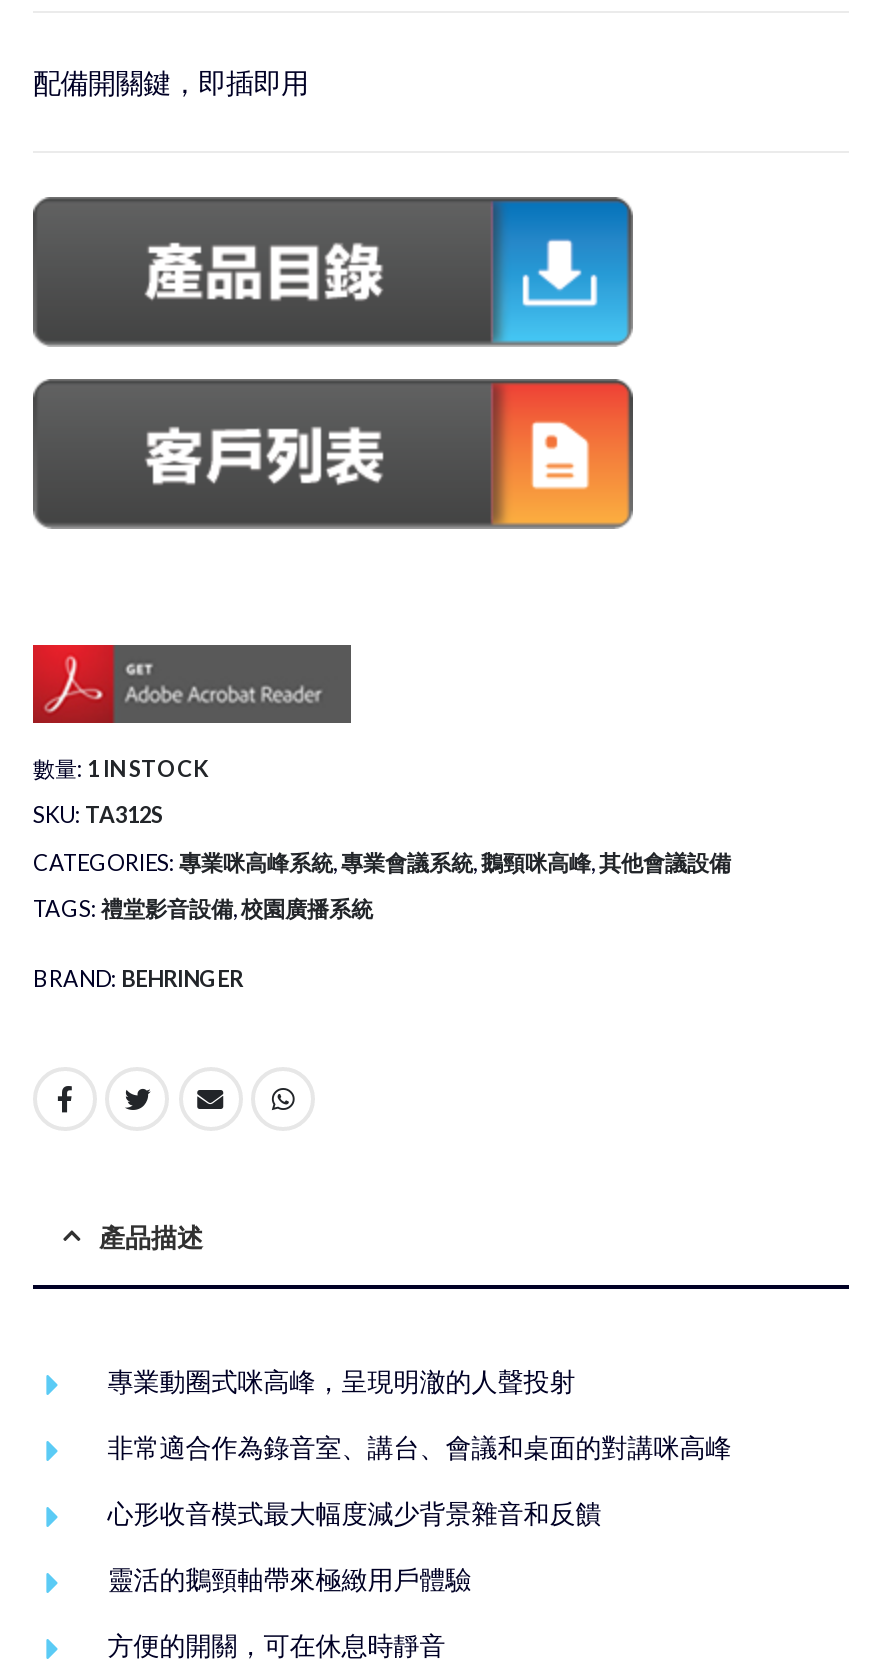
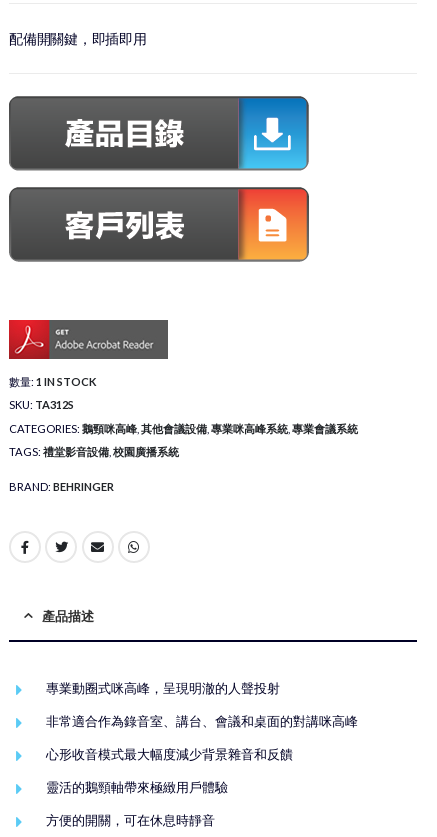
[33,848,731,874] CATEGORIES:專業咪高峰系統,專業會議系統,鵝頸咪高峰,其他會議設備 -> [9,422,358,435] CATEGORIES:鵝頸咪高峰,其他會議設備,專業咪高峰系統,專業會議系統

